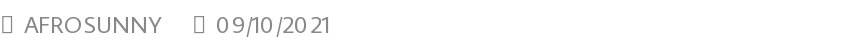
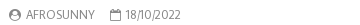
[216,8,330,38] 09/10/2021 -> [126,7,181,22] 18/10/2022

